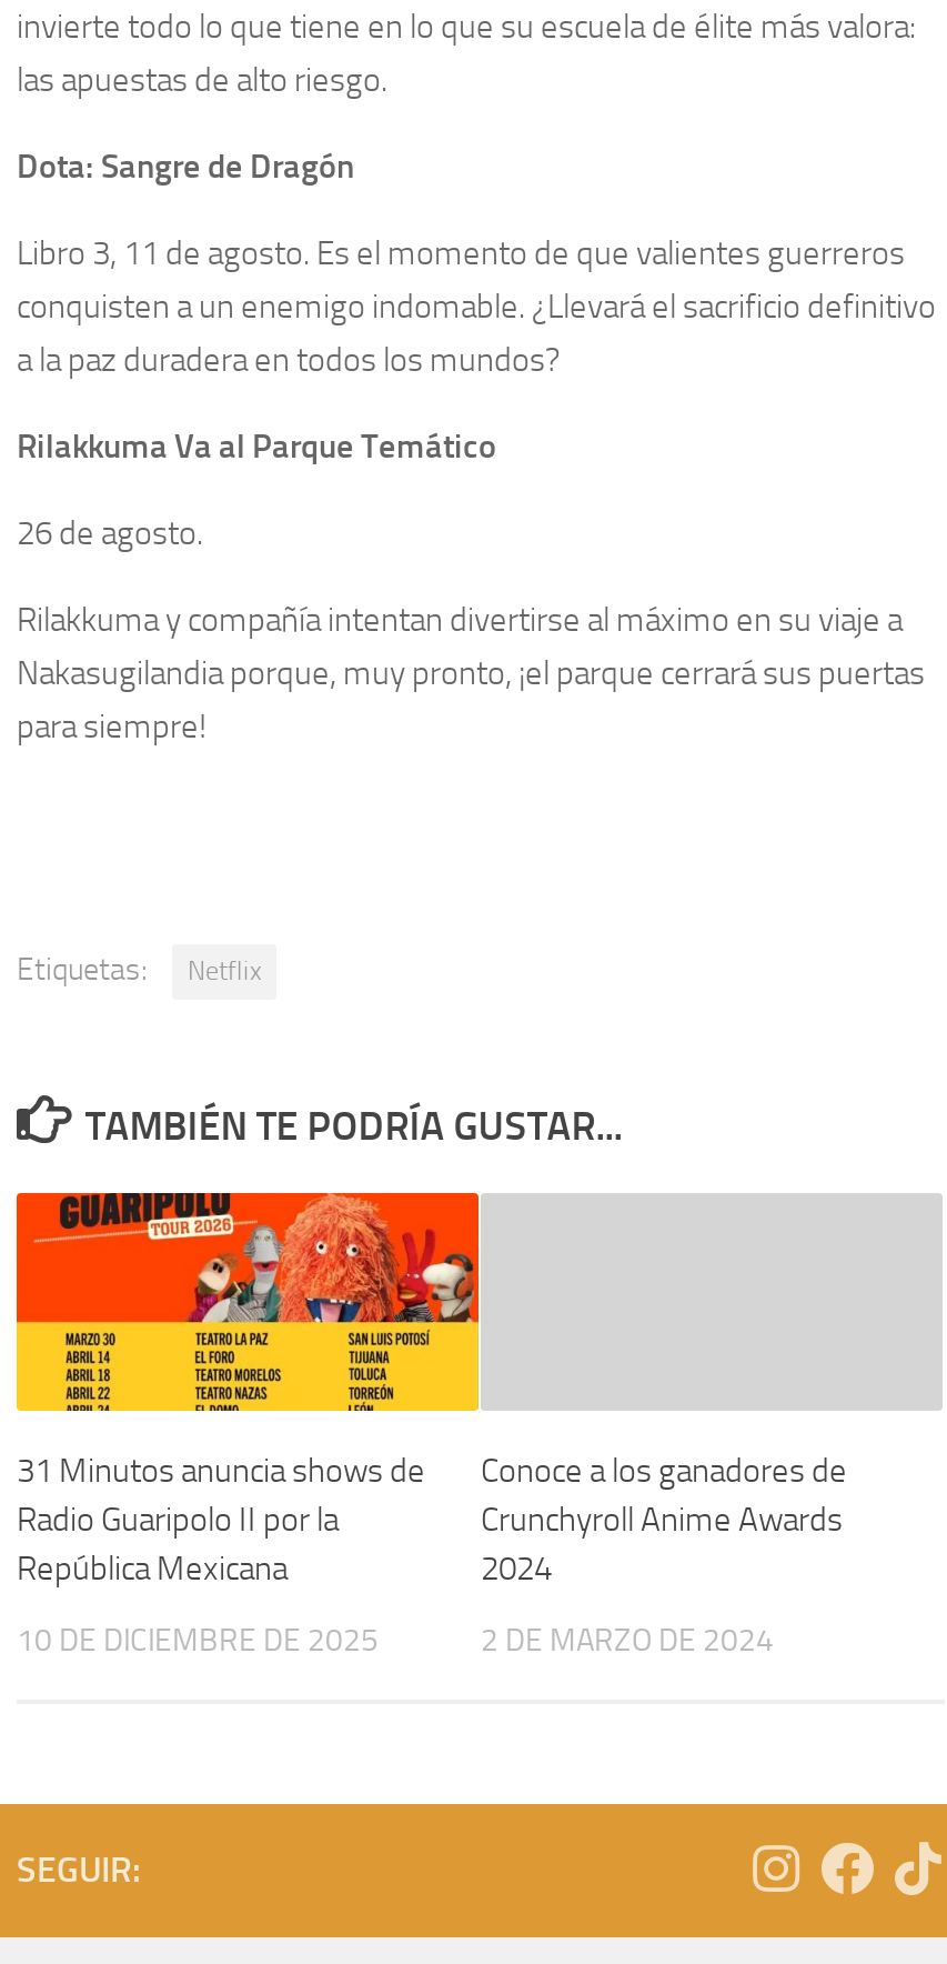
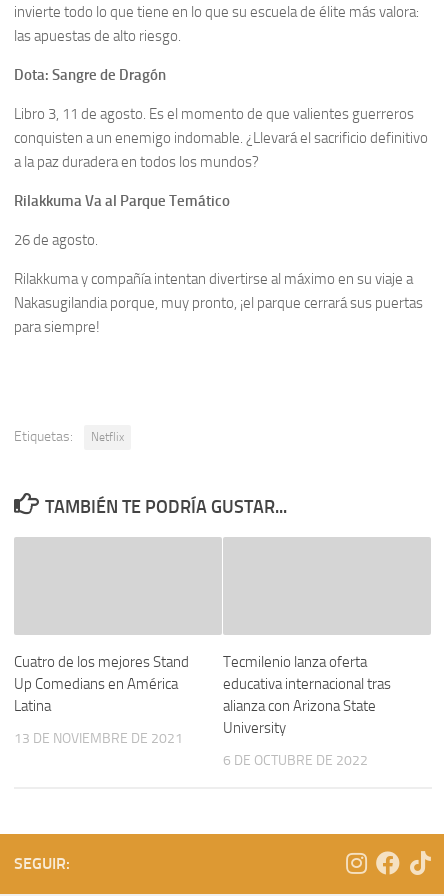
[14,1191,481,1413] [image] -> none
[17,1451,425,1589] 31 Minutos anuncia shows de | Radio Guaripolo II por la | República Mexicana -> [14,653,189,715] Cuatro de los mejores Stand | Up Comedians en América | Latina
[481,1451,847,1589] Conoce a los ganadores de | Crunchyroll Anime Awards | 2024 -> [223,653,391,737] Tecmilenio lanza oferta | educativa internacional tras | alianza con Arizona State | University
[17,1622,379,1660] 10 DE DICIEMBRE DE 2025 -> [14,730,183,747] 13 DE NOVIEMBRE DE 2021
[481,1622,774,1660] 2 DE MARZO DE 2024 -> [223,752,368,769] 6 DE OCTUBRE DE 2022

